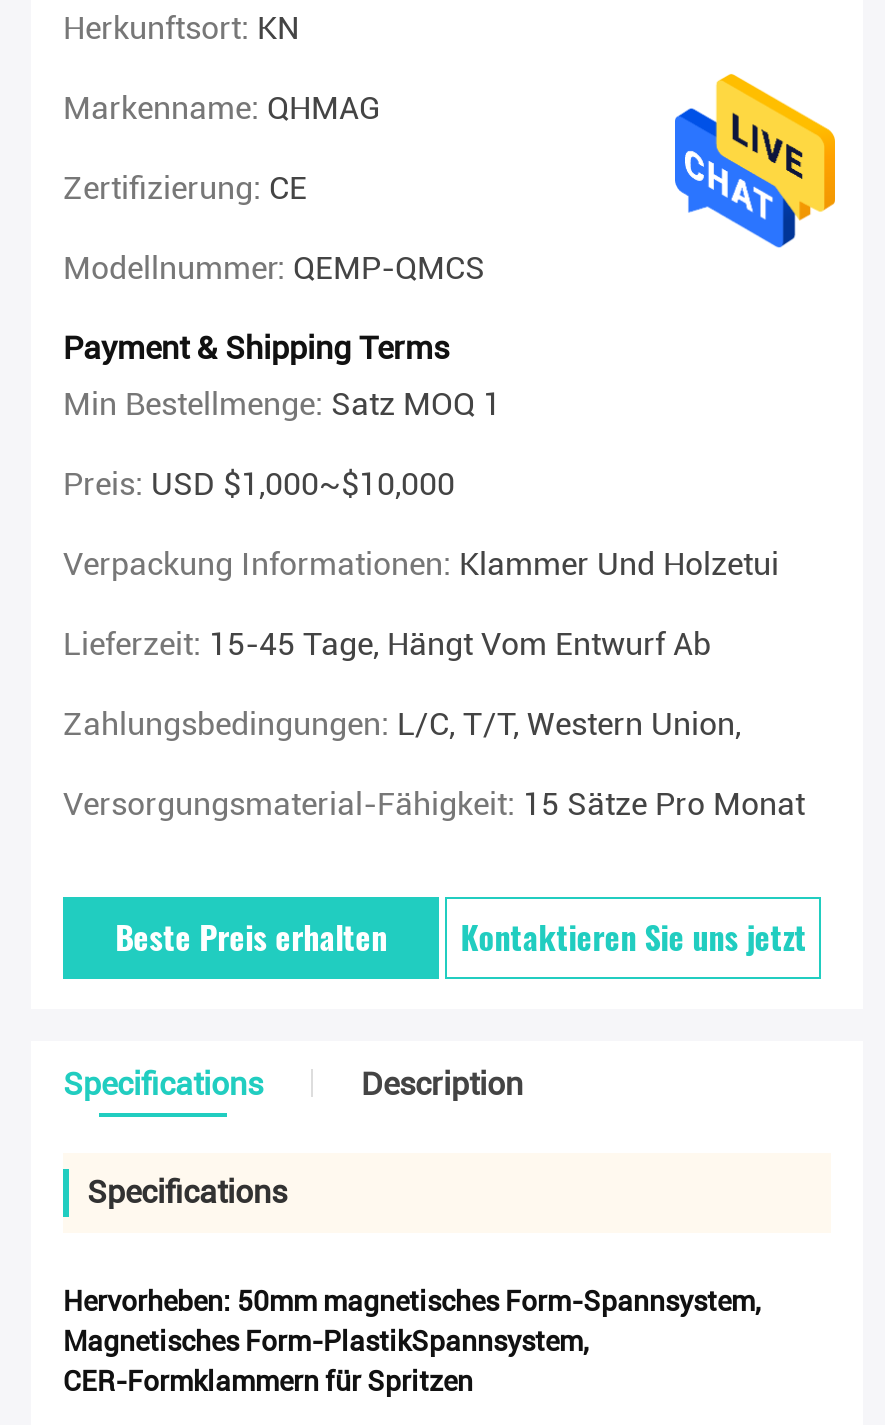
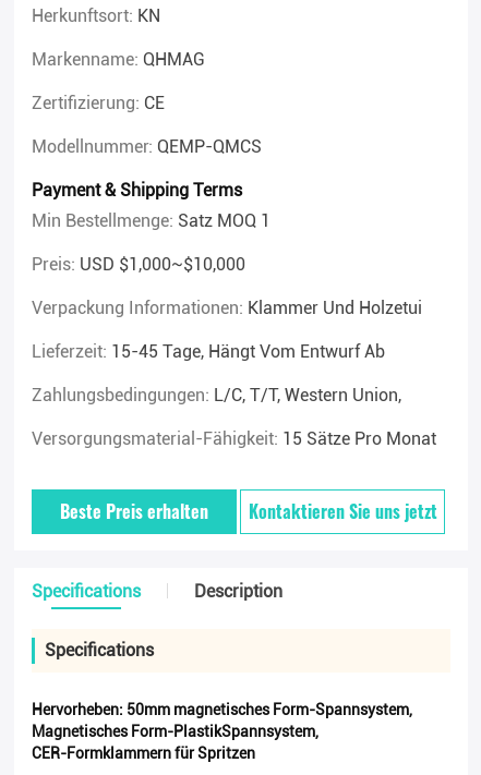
[673,71,837,249] [image] -> none

